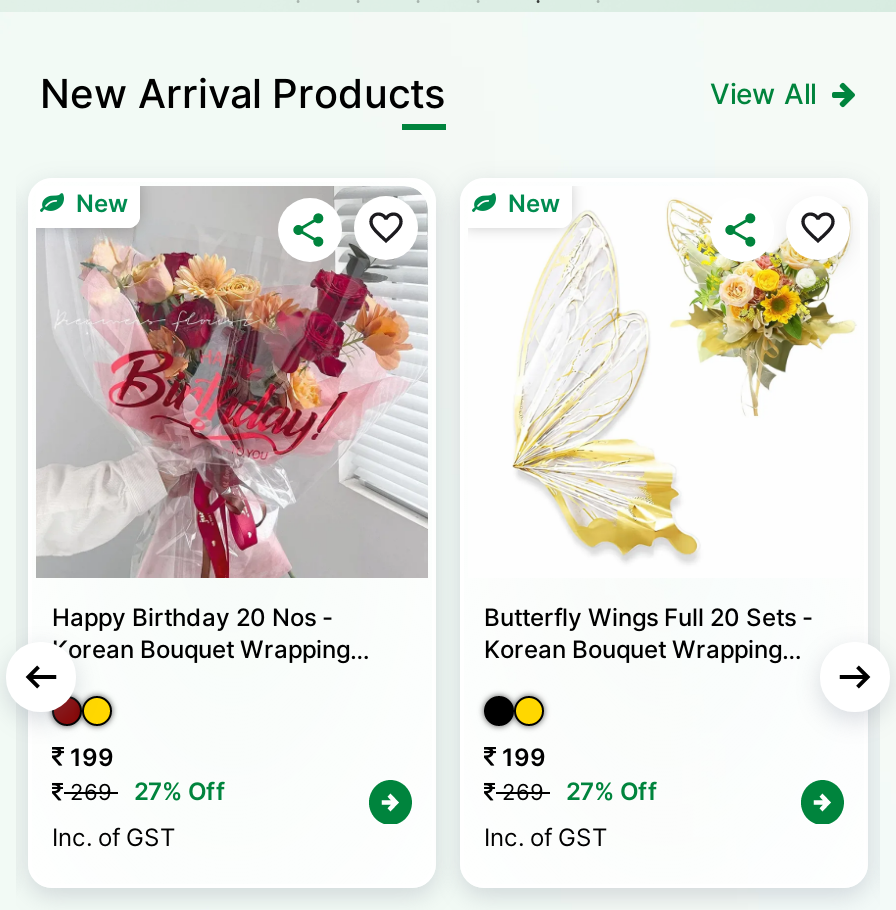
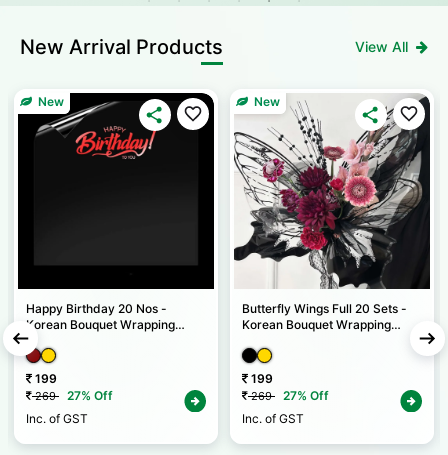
[36,186,428,580] [image] -> [17,92,215,290] [image]
[468,188,860,578] [image] -> [233,93,431,290] [image]

